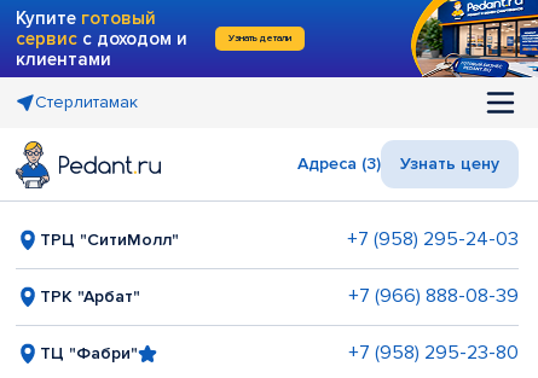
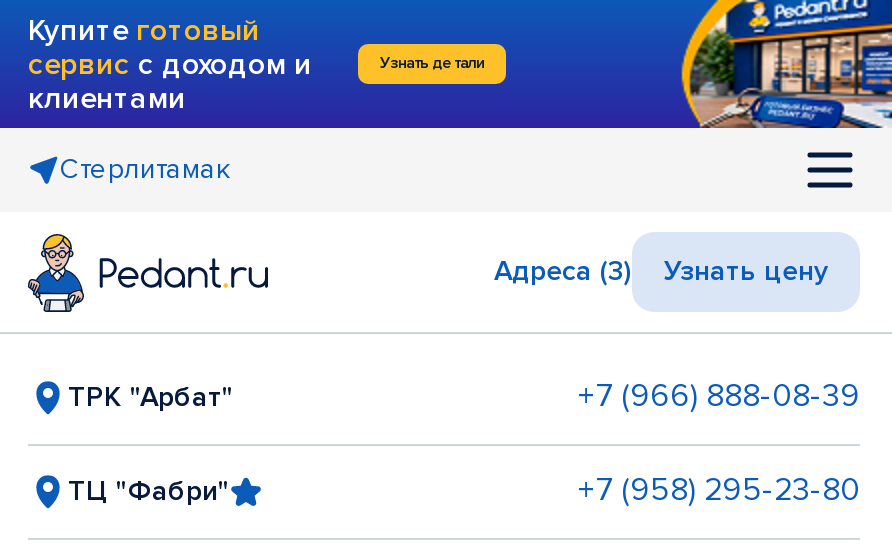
[40,227,519,251] ТРЦ "СитиМолл" | +7 (958) 295-24-03 -> none

